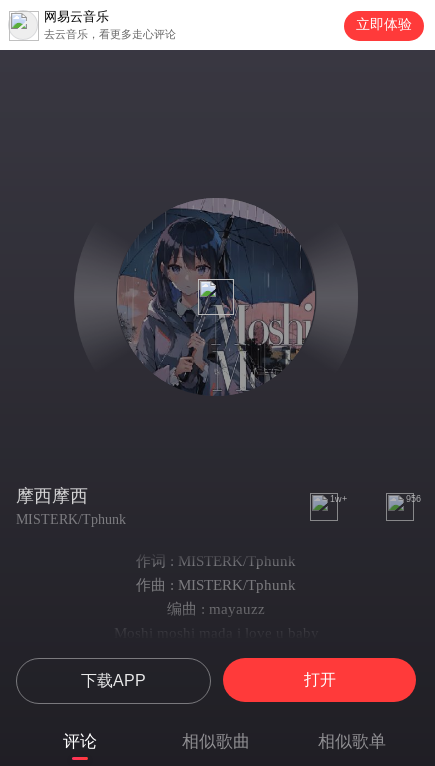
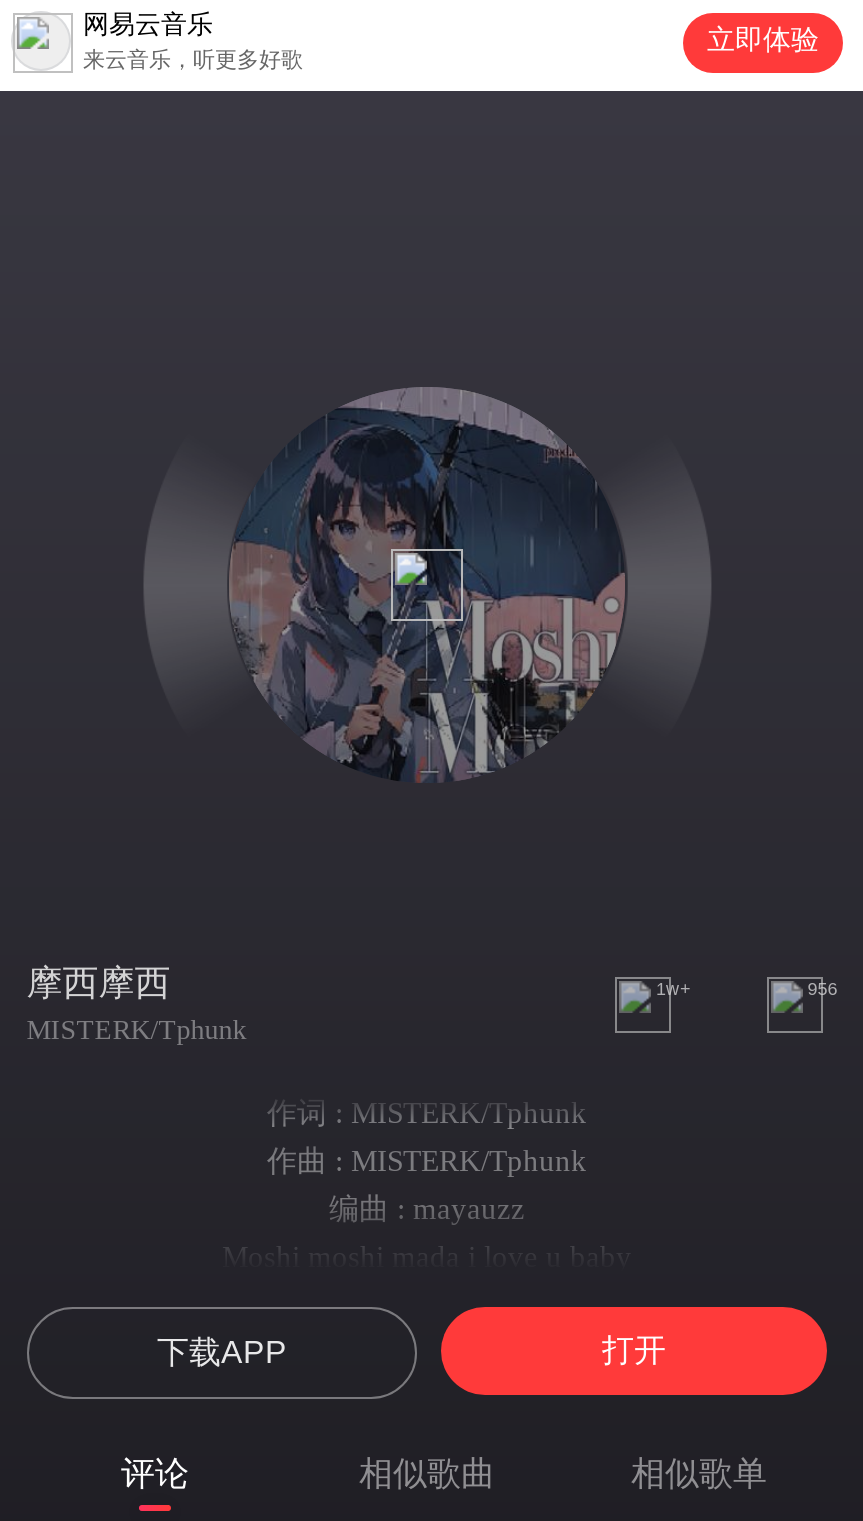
[44,28,176,40] 去云音乐，看更多走心评论 -> [83,47,303,71] 来云音乐，听更多好歌

